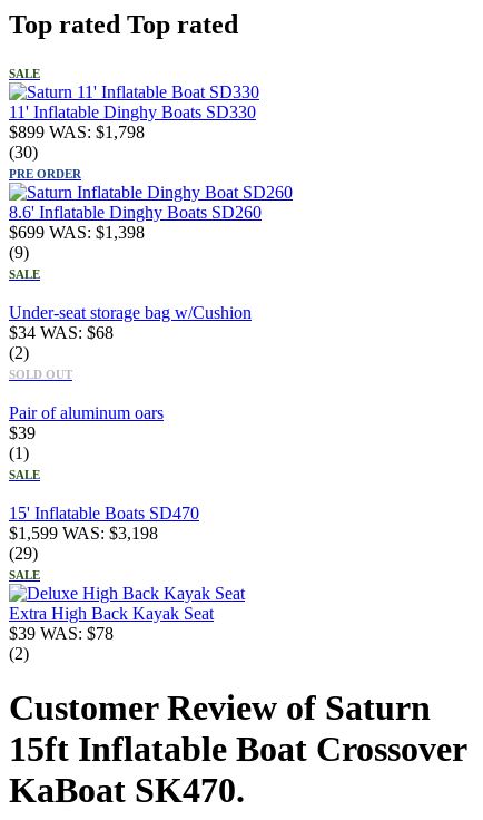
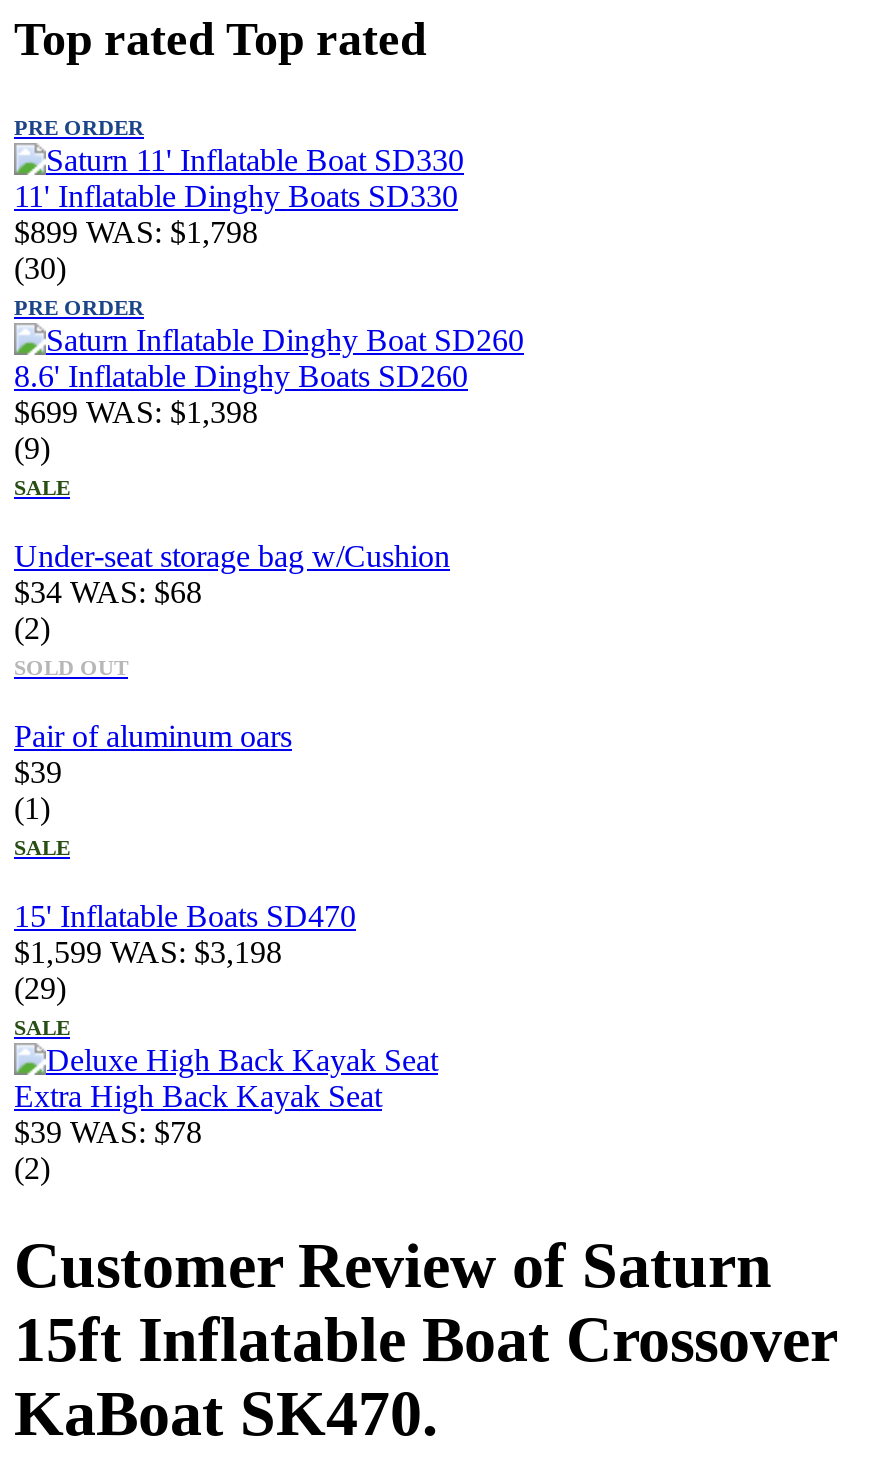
[9,66,40,80] SALE -> [14,114,144,138] PRE ORDER

